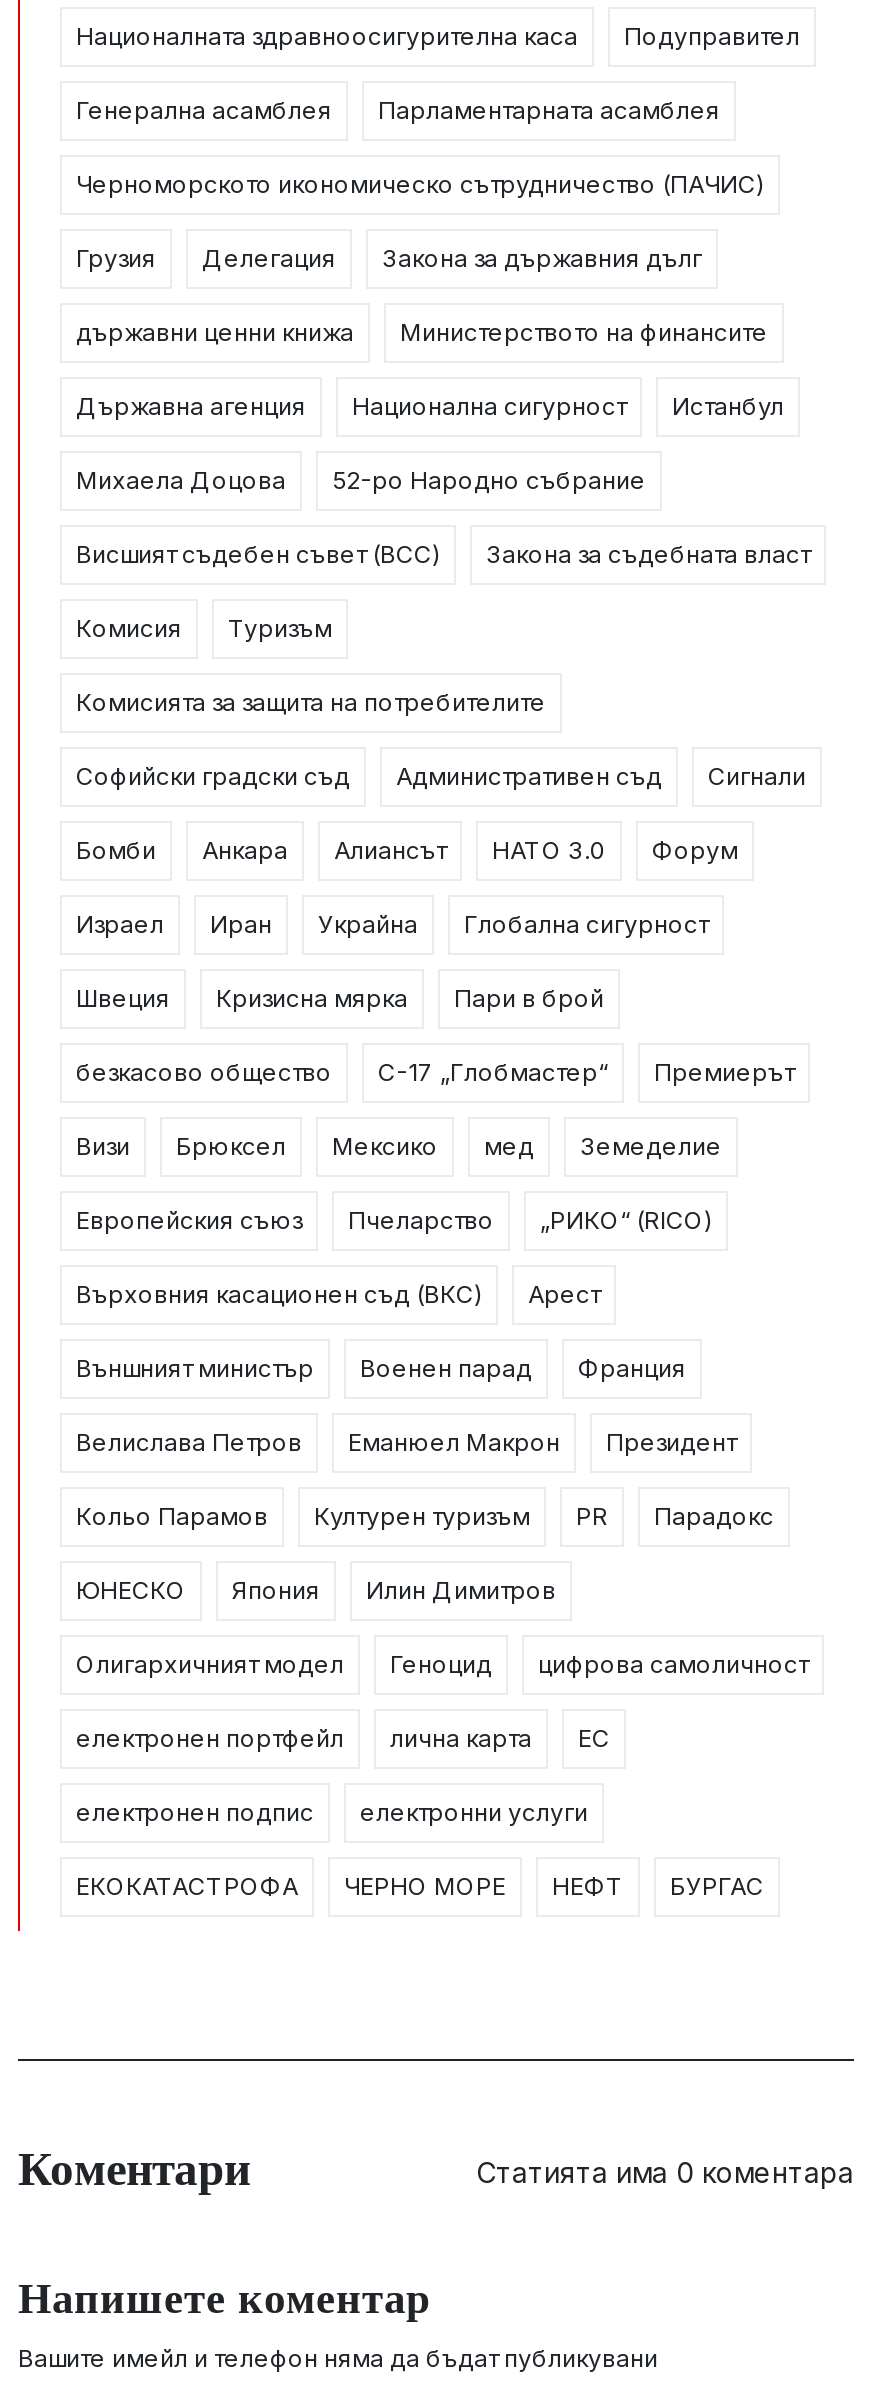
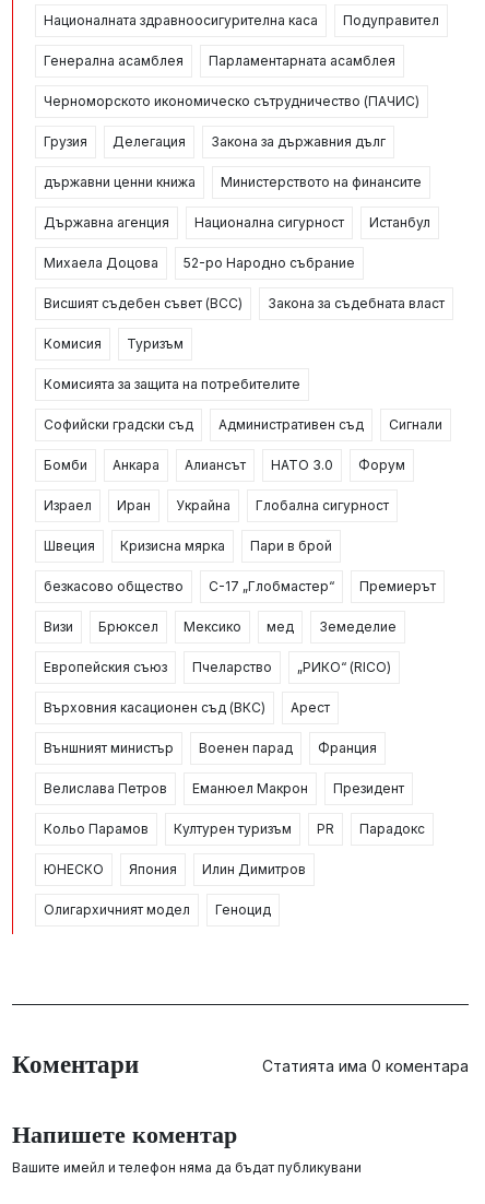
[76,1648,808,1900] цифрова самоличност | електронен портфейл | лична карта | ЕС | електронен подпис | електронни услуги | ЕКОКАТАСТРОФА | ЧЕРНО МОРЕ | НЕФТ | БУРГАС -> none

